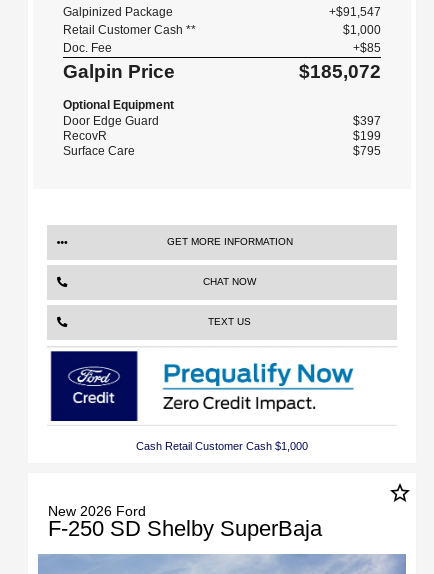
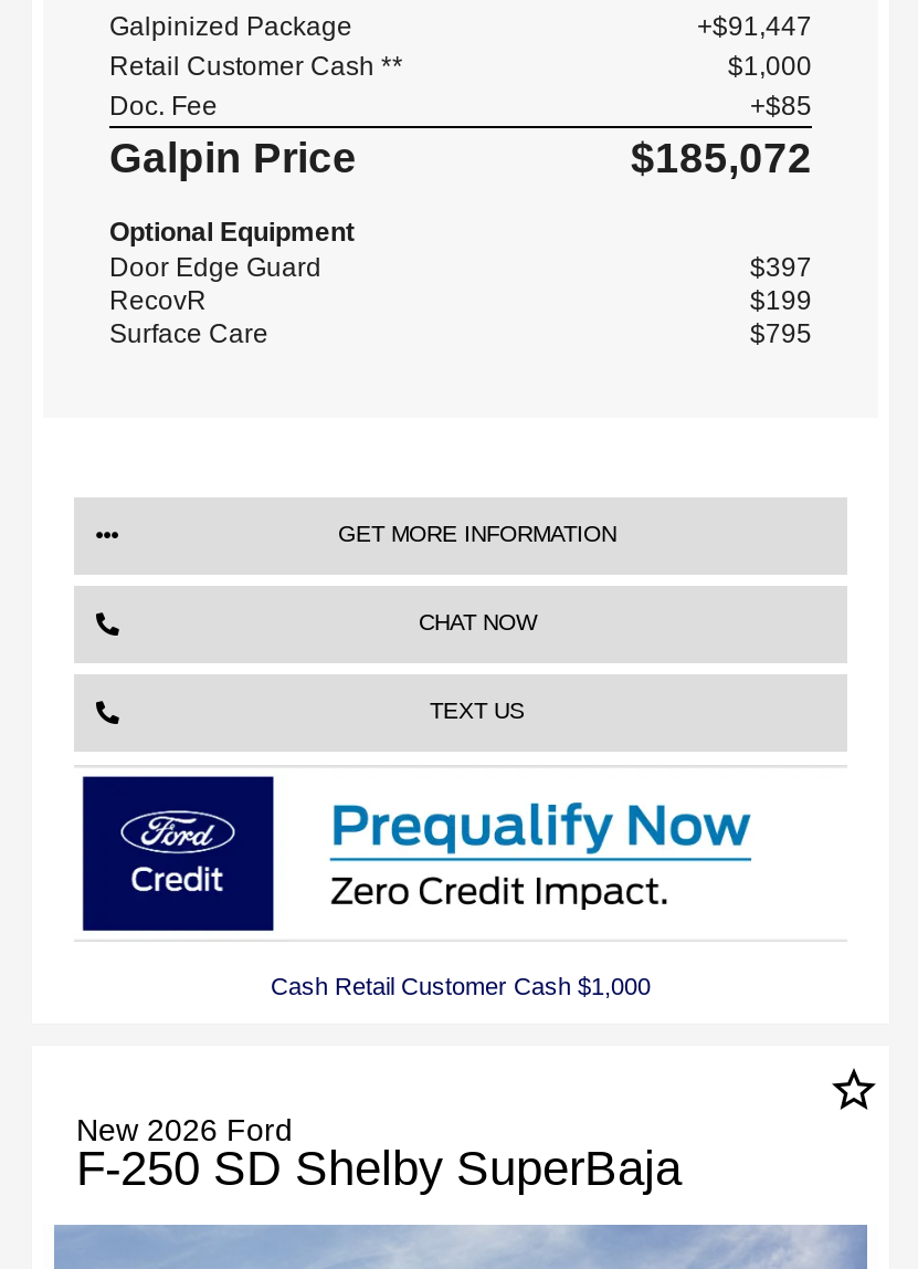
[329,5,381,19] +$91,547 -> [697,11,812,42] +$91,447

